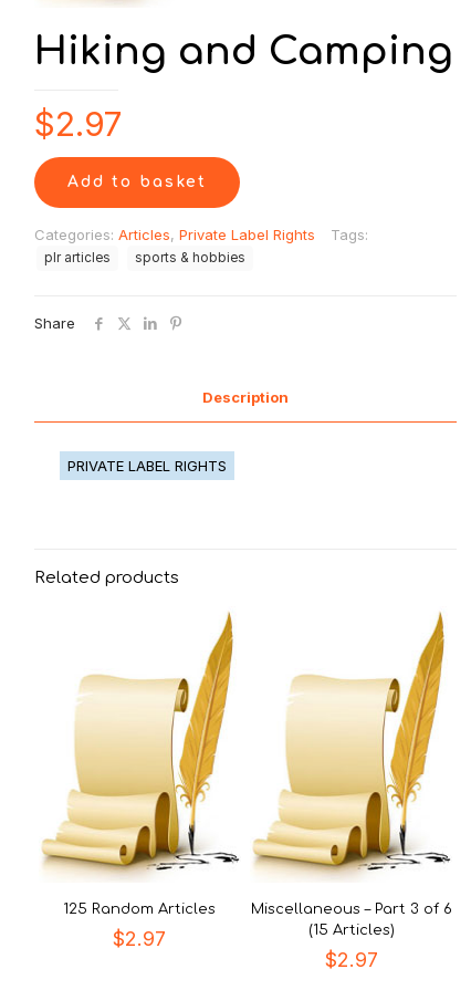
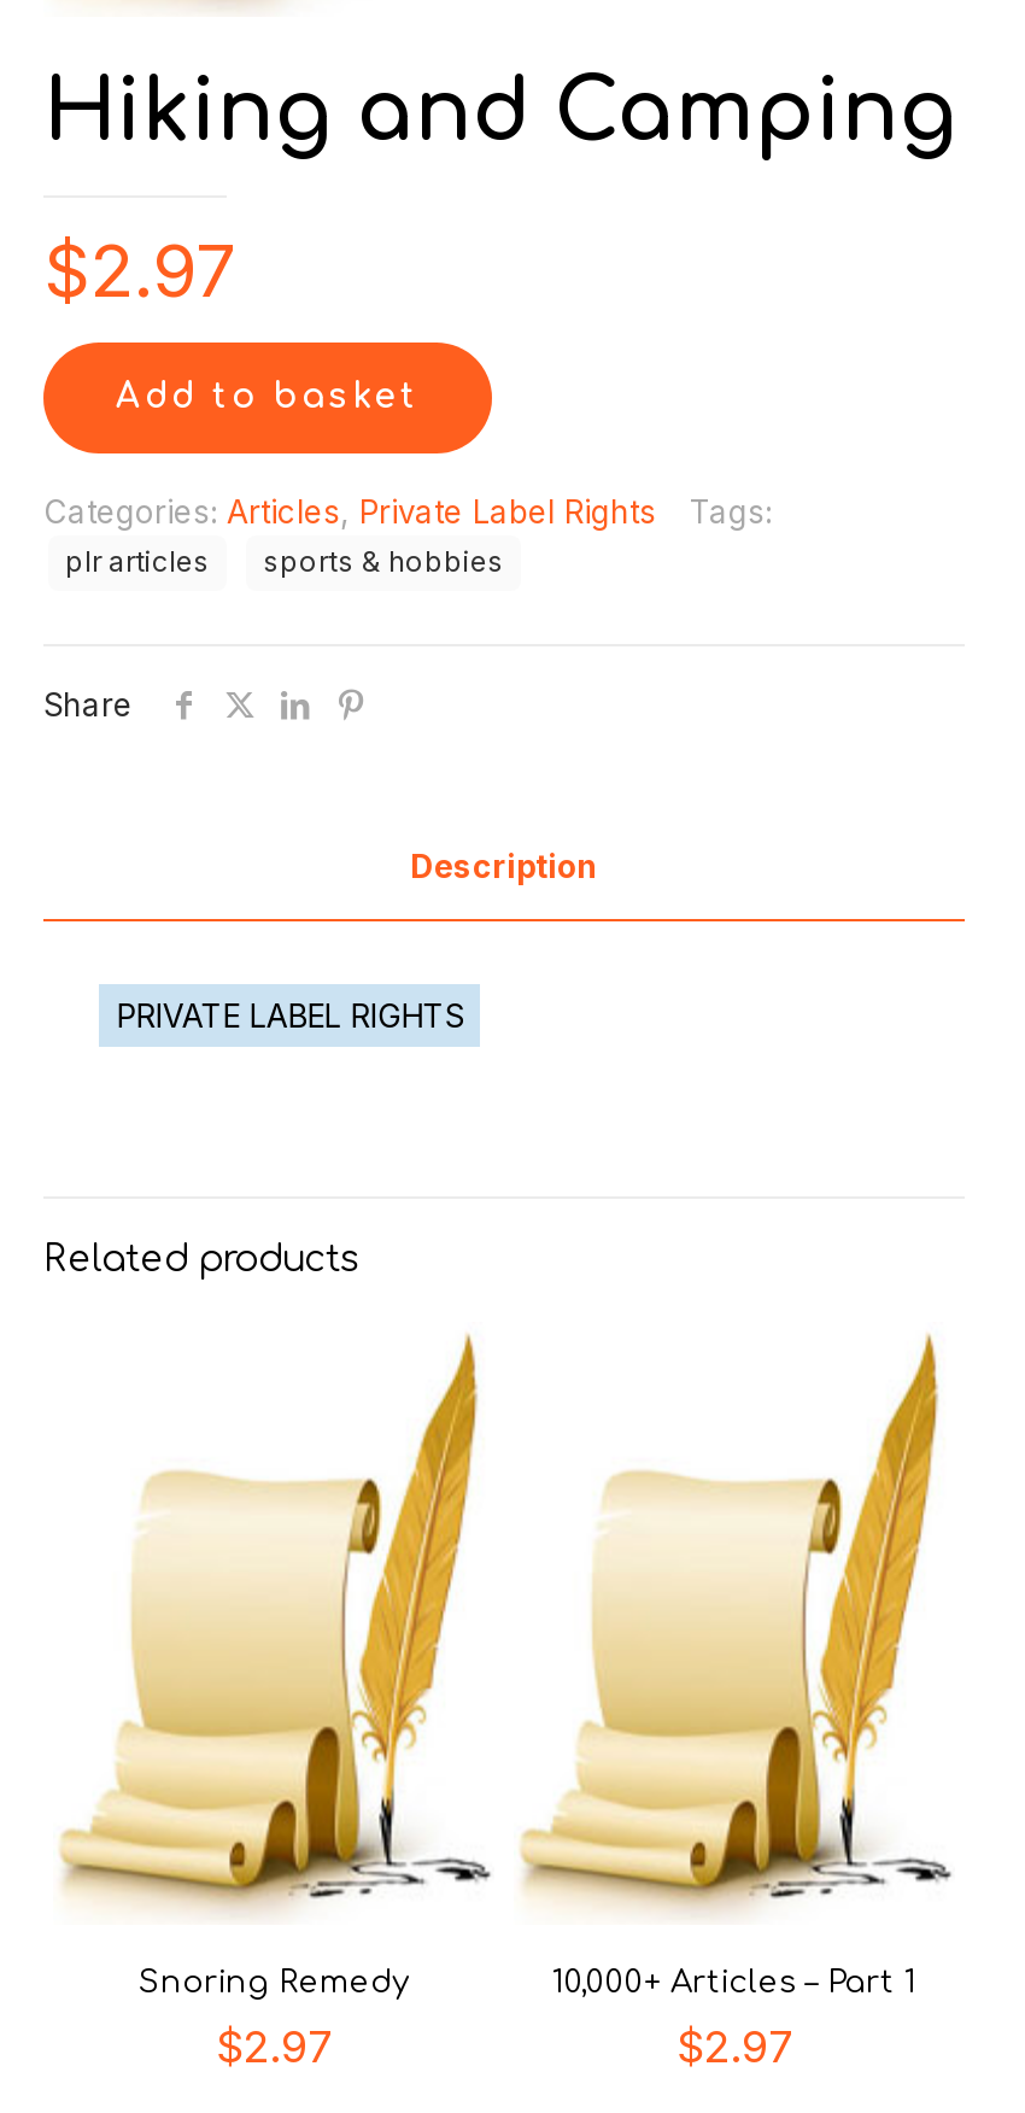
[64,902,216,917] 125 Random Articles -> [139,1966,409,2000] Snoring Remedy
[250,902,452,938] Miscellaneous – Part 3 of 6 | (15 Articles) -> [552,1966,916,2000] 10,000+ Articles – Part 1

